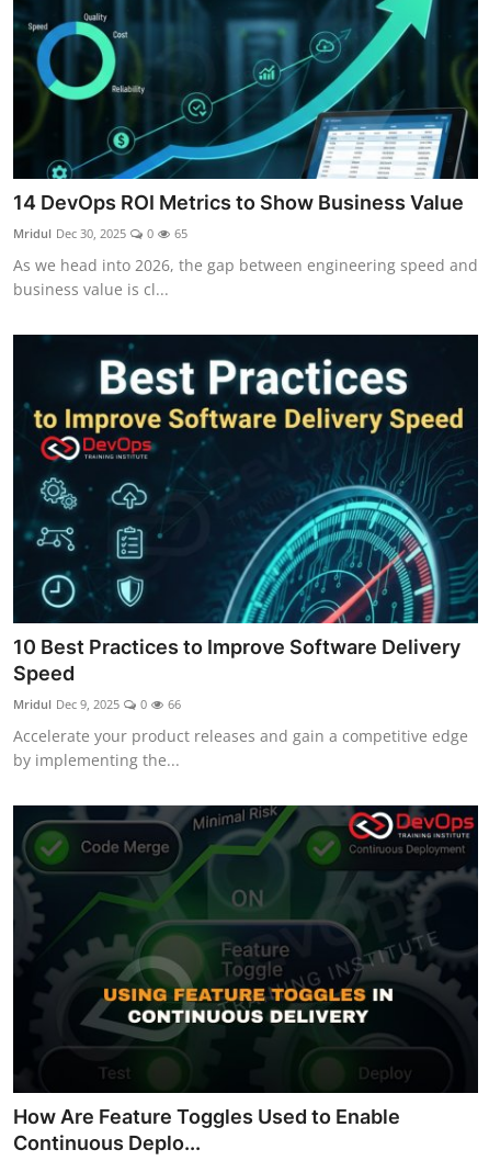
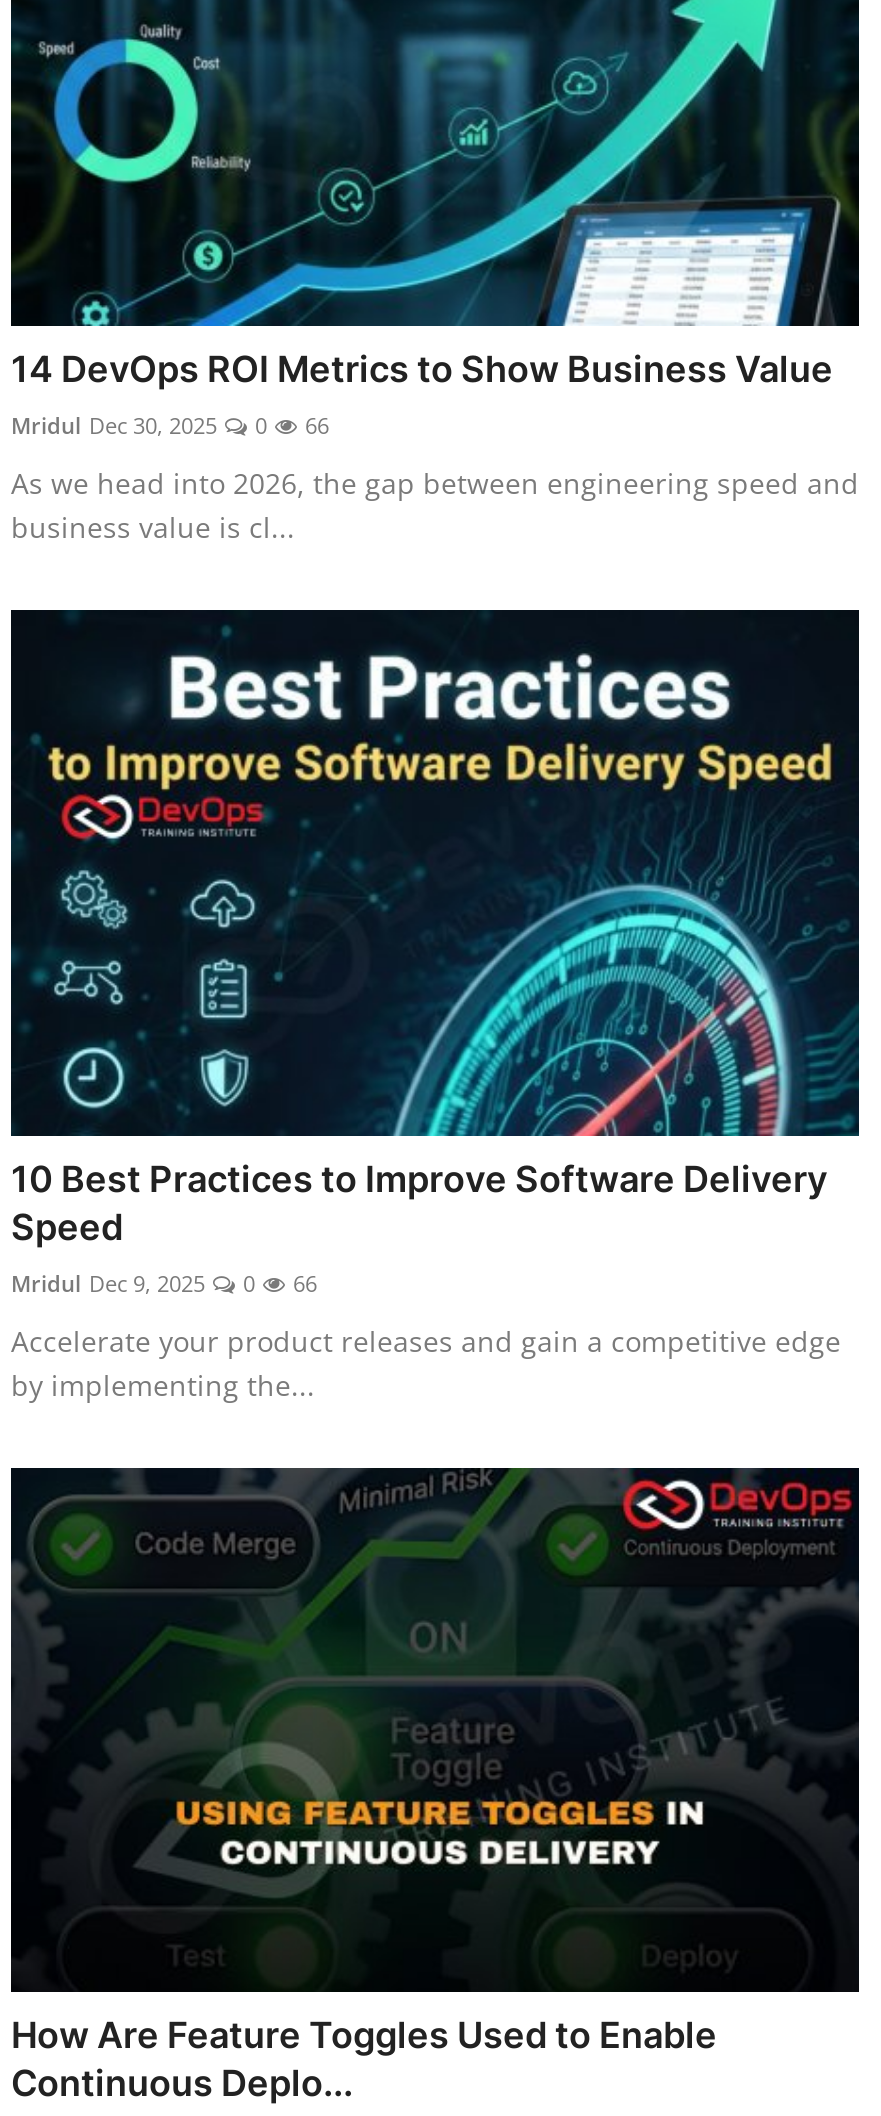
[13,226,187,242] Mridul Dec 30, 2025 0 65 -> [11,411,329,441] Mridul Dec 30, 2025 0 66

